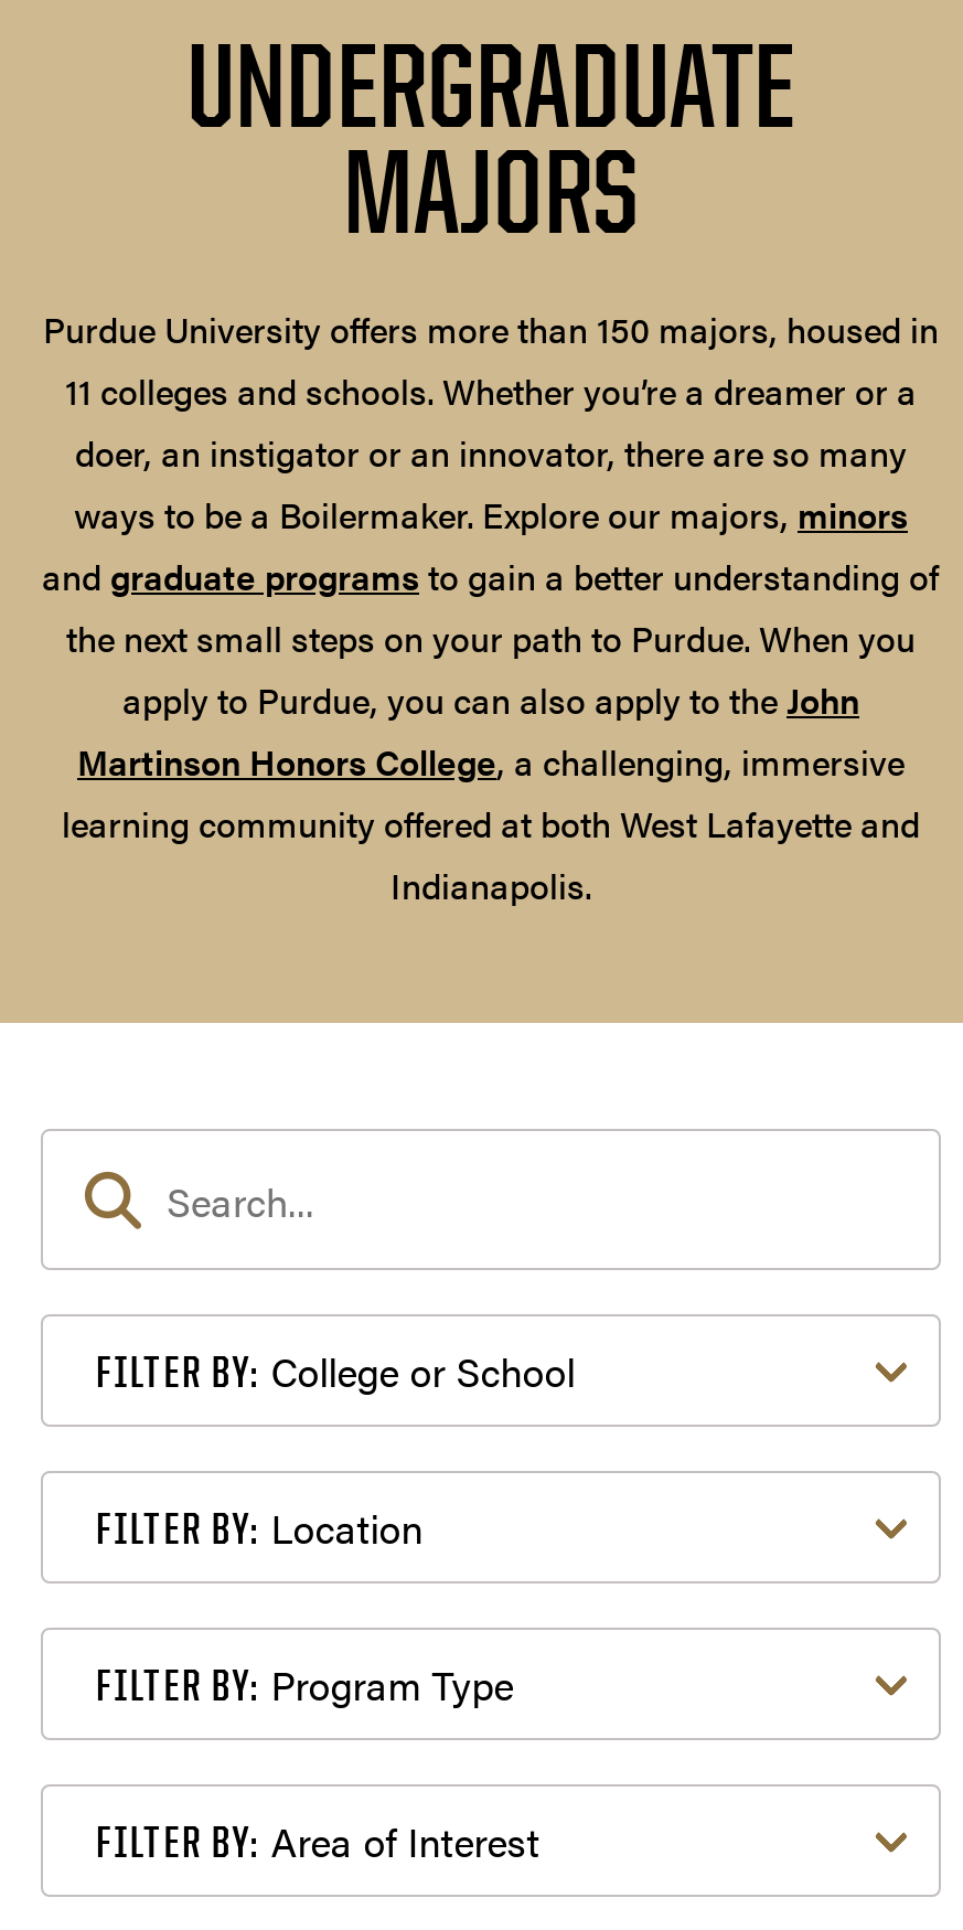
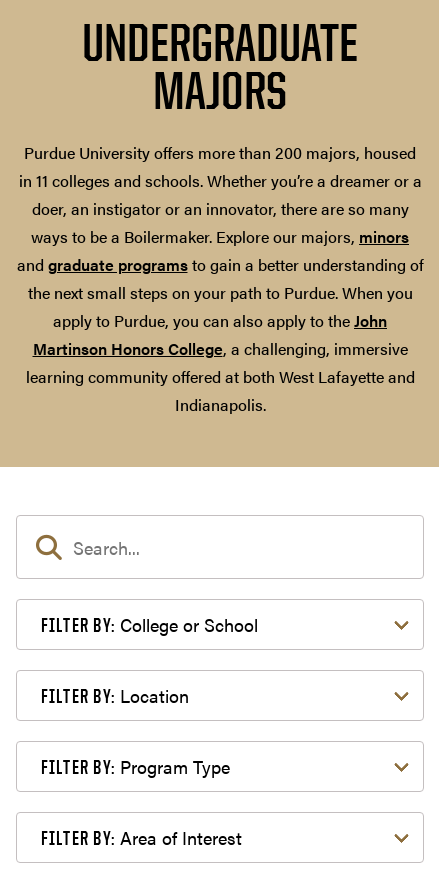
[43,304,939,416] Purdue University offers more than 150 majors, housed in | 11 colleges and schools. Whether you’re a dreamer or a -> [18,141,421,192] Purdue University offers more than 200 majors, housed | in 11 colleges and schools. Whether you’re a dreamer or a

